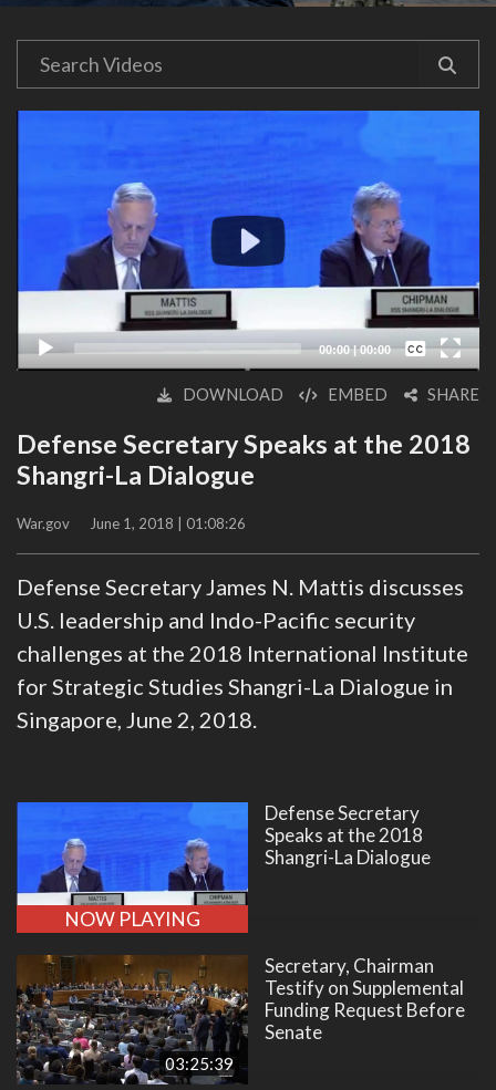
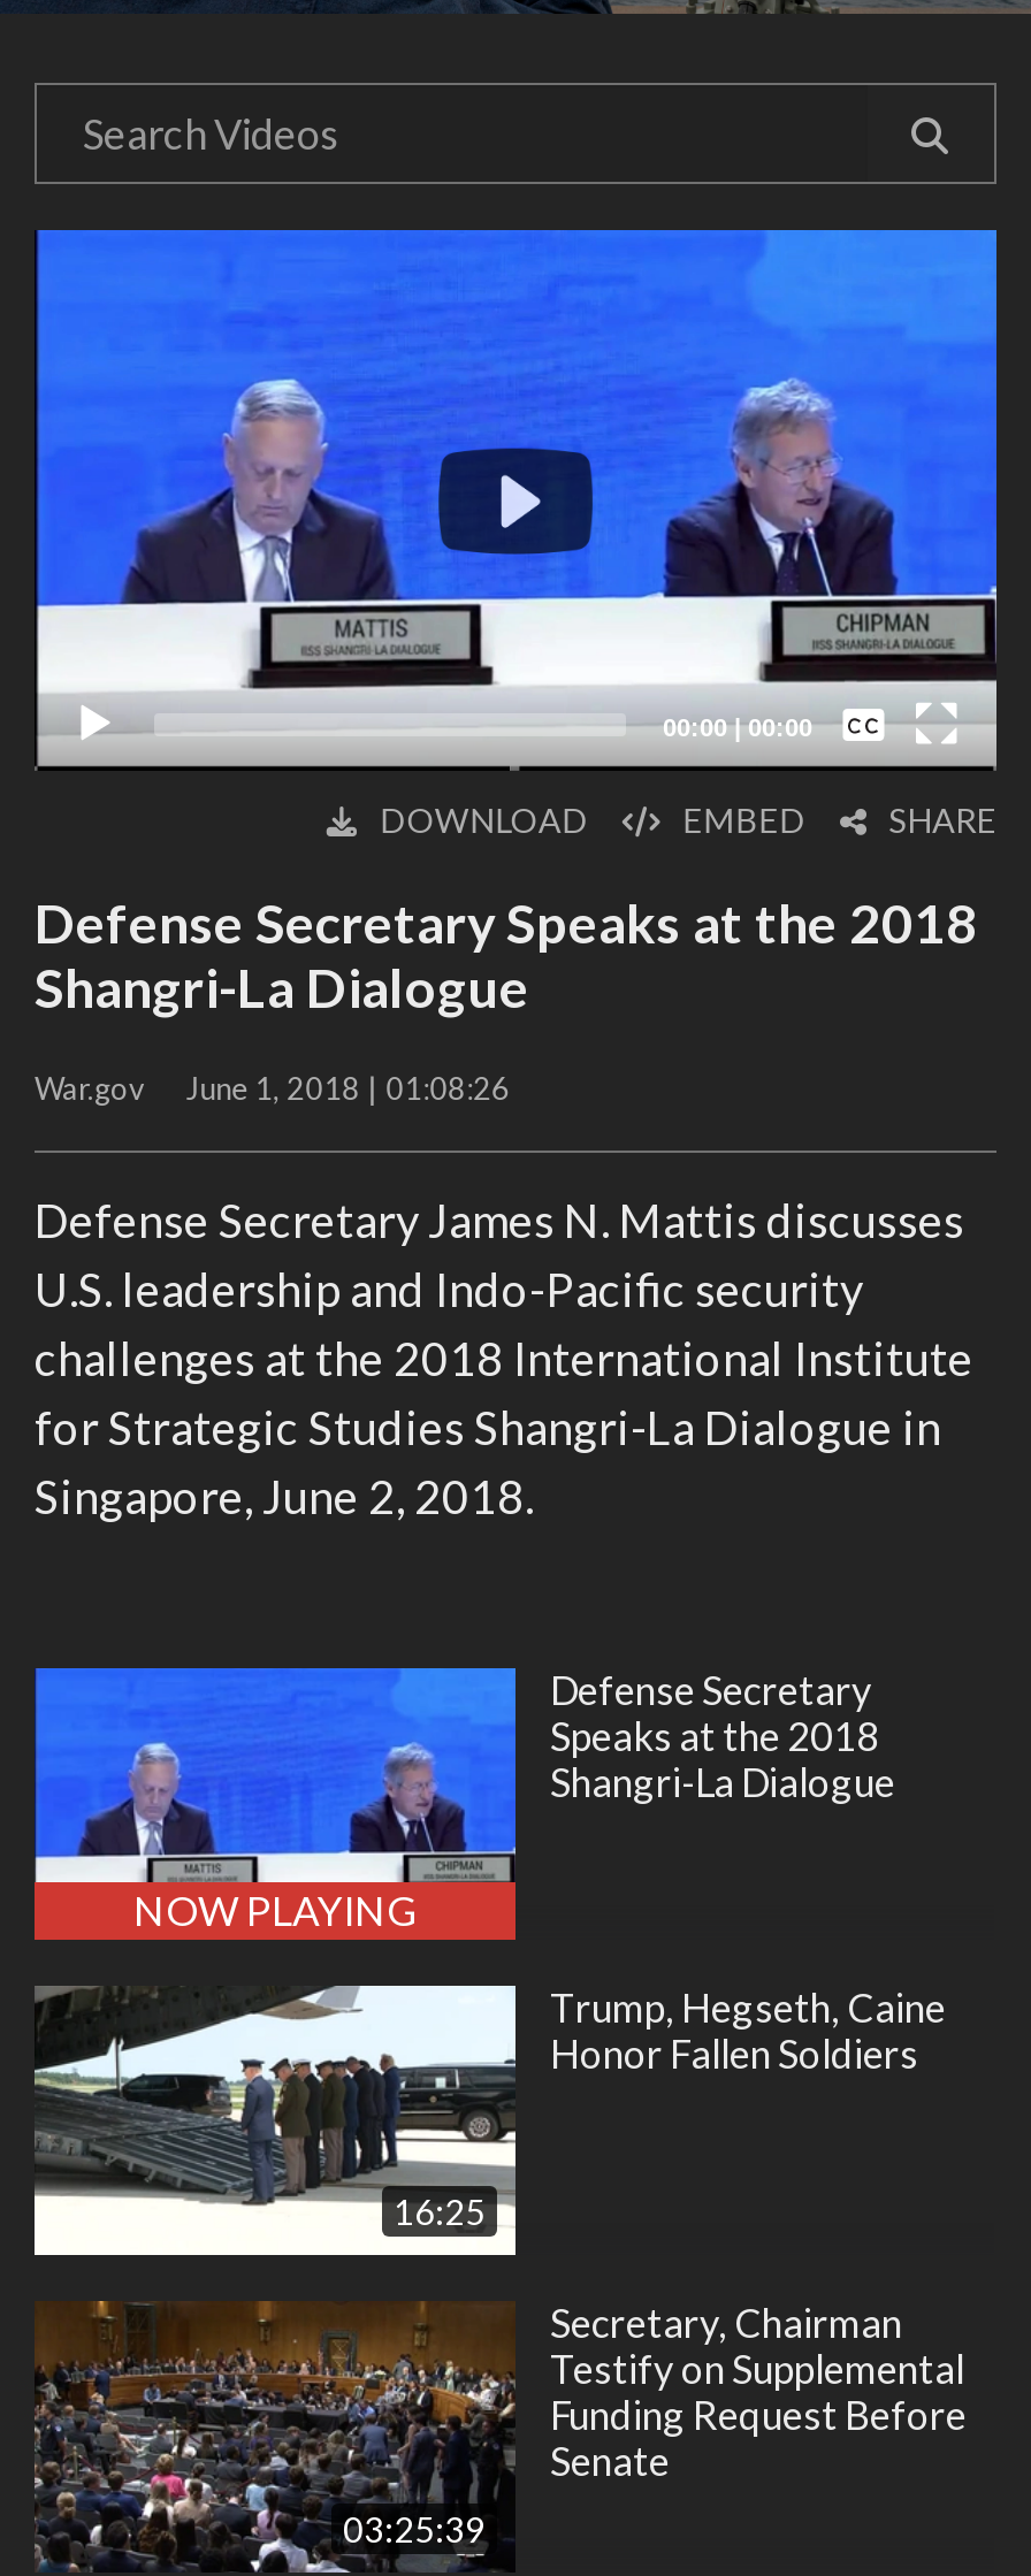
none -> [32,1983,518,2260] [image] | 16:25
none -> [550,1983,946,2077] Trump, Hegseth, Caine | Honor Fallen Soldiers

